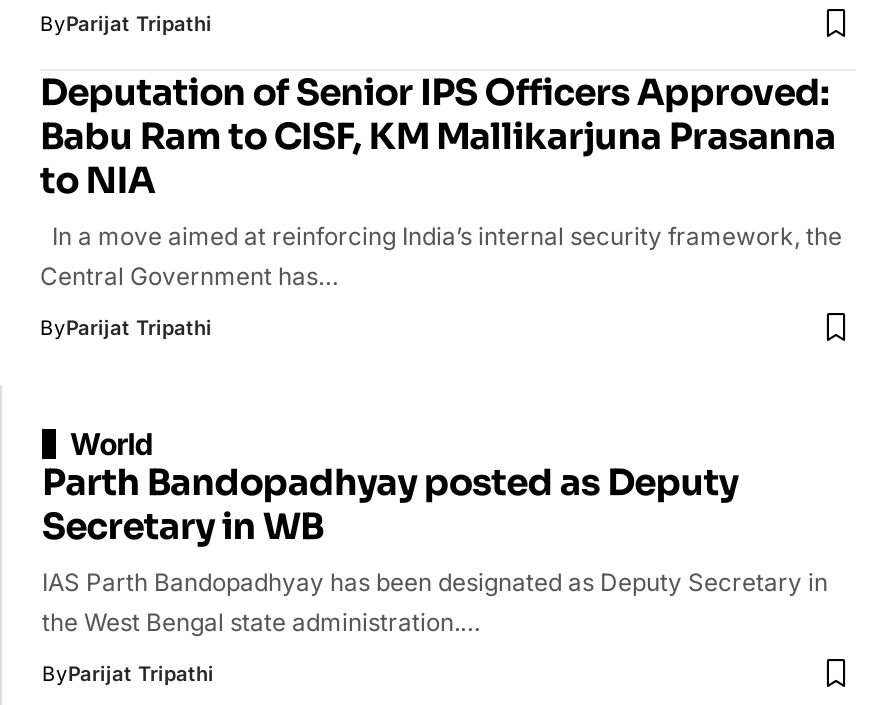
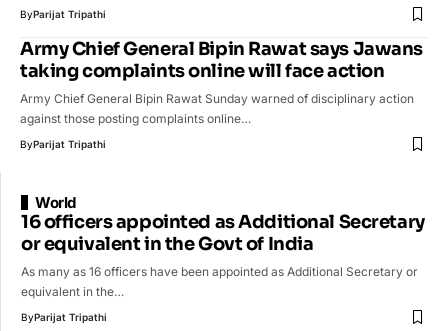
[40,70,842,290] Deputation of Senior IPS Officers Approved: | Babu Ram to CISF, KM Mallikarjuna Prasanna | to NIA | In a move aimed at reinforcing India’s internal security framework, the | Central Government has… -> [20,38,423,126] Army Chief General Bipin Rawat says Jawans | taking complaints online will face action | Army Chief General Bipin Rawat Sunday warned of disciplinary action | against those posting complaints online…
[42,460,828,636] Parth Bandopadhyay posted as Deputy | Secretary in WB | IAS Parth Bandopadhyay has been designated as Deputy Secretary in | the West Bengal state administration.… -> [21,211,425,299] 16 officers appointed as Additional Secretary | or equivalent in the Govt of India | As many as 16 officers have been appointed as Additional Secretary or | equivalent in the…

